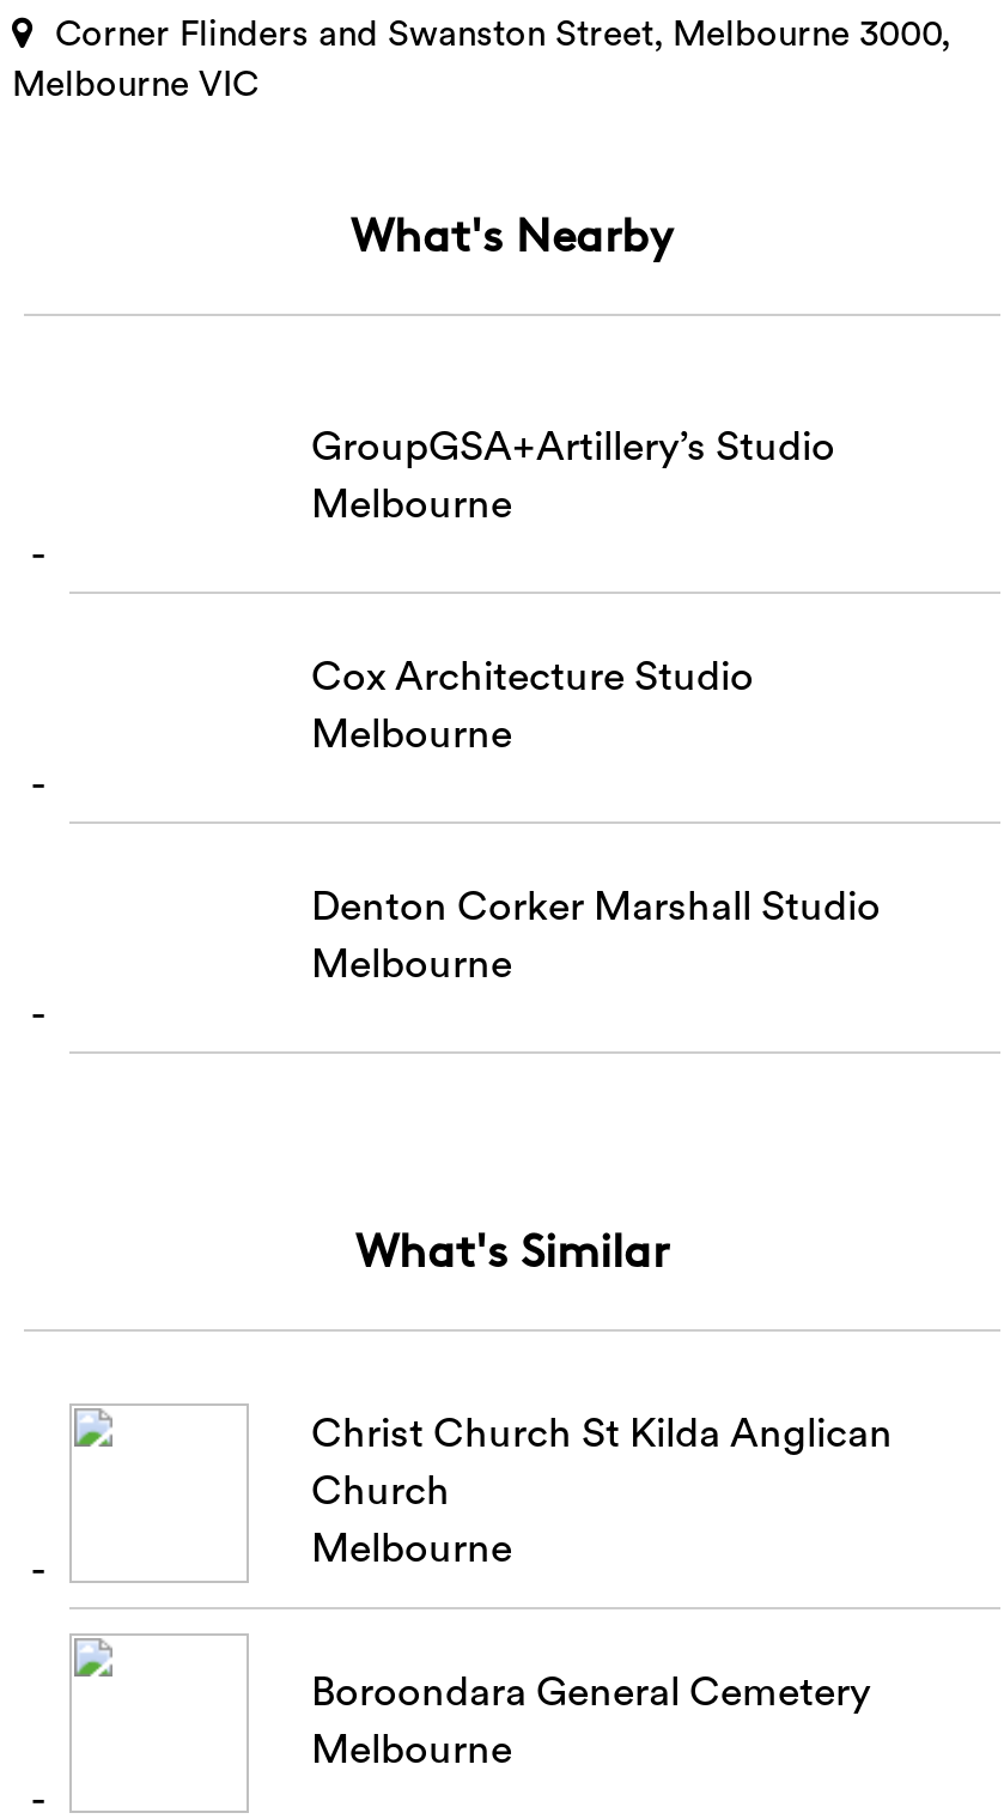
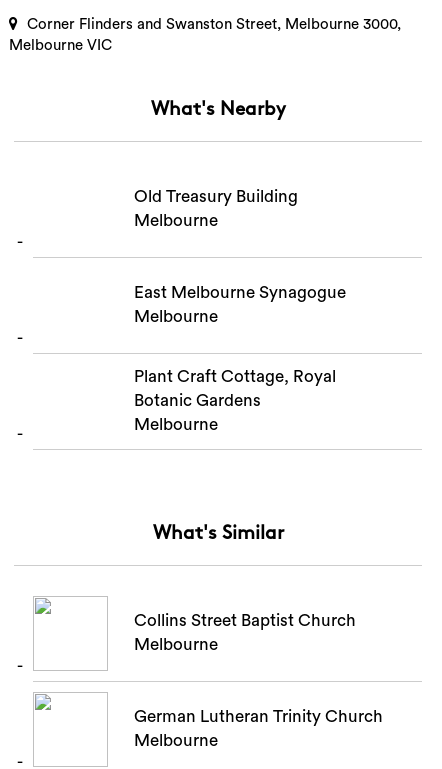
[311,426,835,467] GroupGSA+Artillery’s Studio -> [134,188,298,205] Old Treasury Building
[311,656,754,697] Cox Architecture Studio -> [134,284,346,301] East Melbourne Synagogue
[311,886,881,927] Denton Corker Marshall Studio -> [134,368,336,409] Plant Craft Cottage, Royal | Botanic Gardens
[311,1413,893,1511] Christ Church St Kilda Anglican | Church -> [134,612,356,629] Collins Street Baptist Church
[311,1672,871,1712] Boroondara General Cemetery -> [134,708,383,725] German Lutheran Trinity Church

